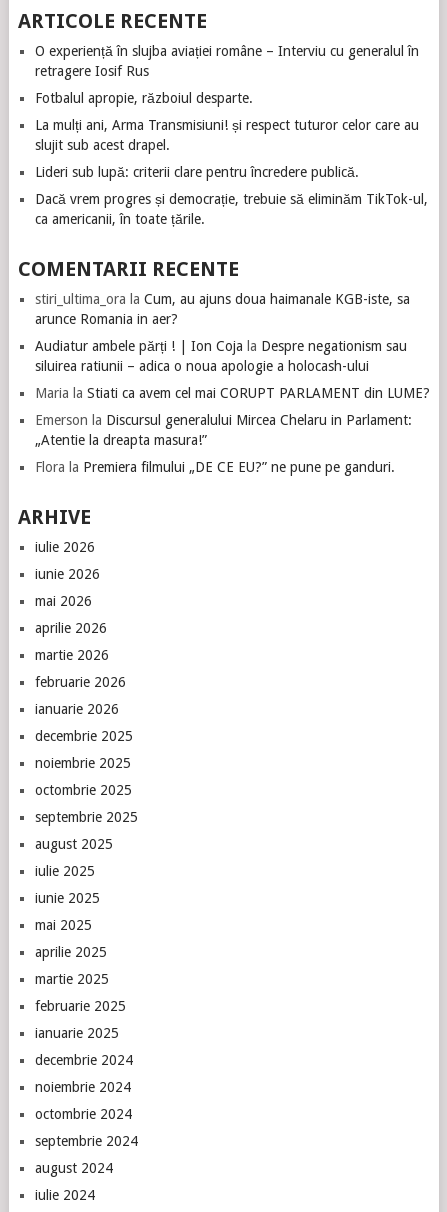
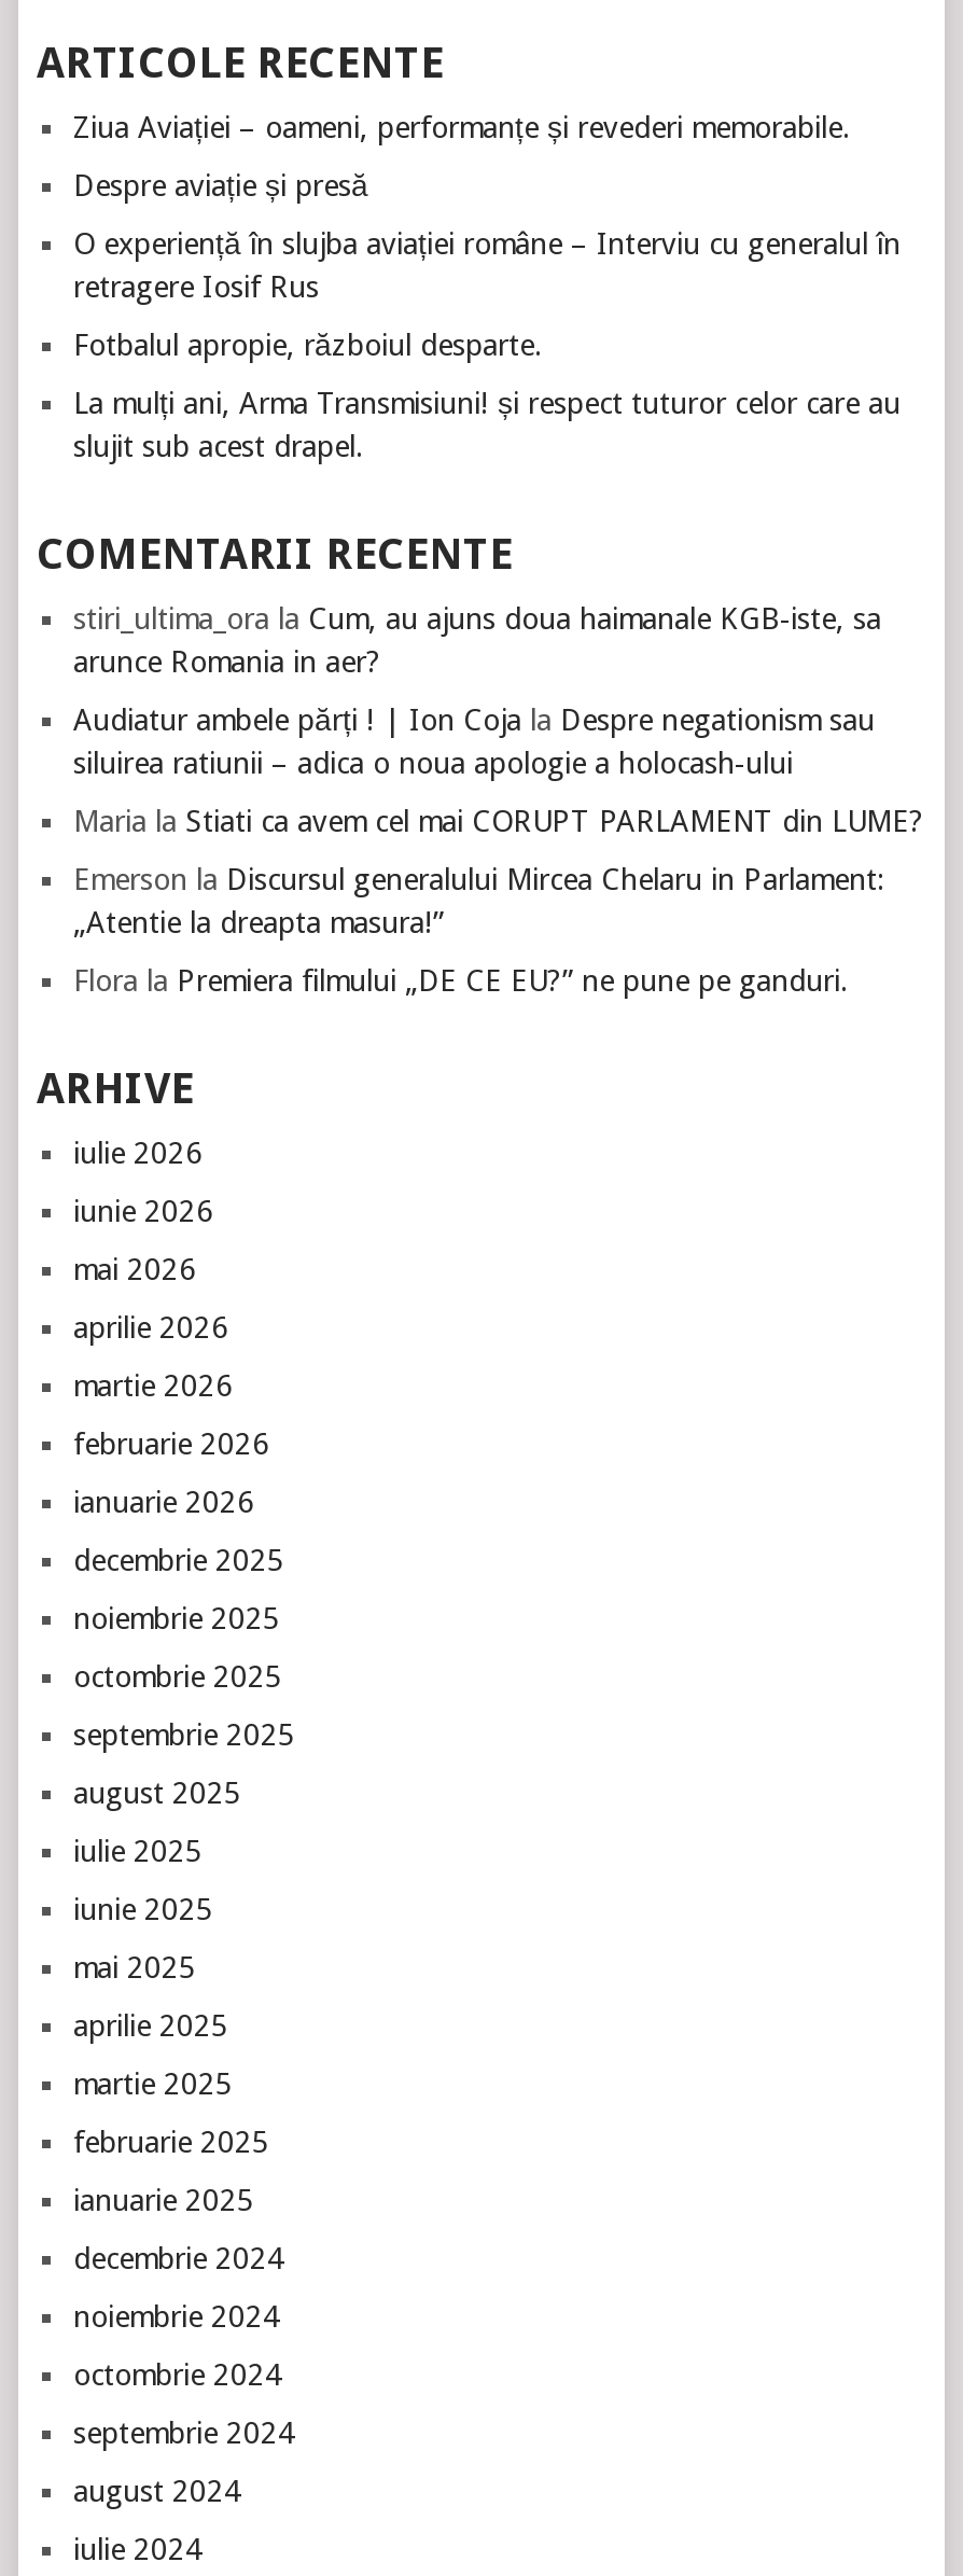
none -> [73,110,851,203] Ziua Aviației – oameni, performanțe și revederi memorabile. | Despre aviație și presă
moved [34,43,418,153] -> [73,226,901,463]: O experiență în slujba aviației române – Interviu cu generalul în | retragere Iosif Rus | Fotbalul apropie, războiul desparte. | La mulți ani, Arma Transmisiuni! și respect tuturor celor care au | slujit sub acest drapel.
[34,164,427,227] Lideri sub lupă: criterii clare pentru încredere publică. | Dacă vrem progres și democrație, trebuie să eliminăm TikTok-ul, | ca americanii, în toate țările. -> none

